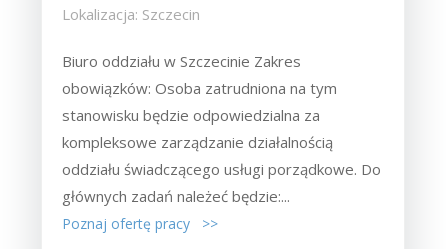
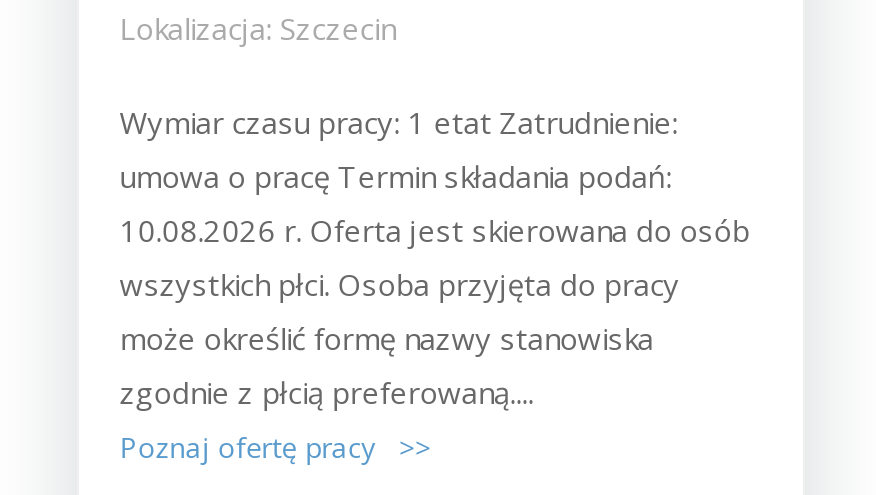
[62,50,381,205] Biuro oddziału w Szczecinie Zakres | obowiązków: Osoba zatrudniona na tym | stanowisku będzie odpowiedzialna za | kompleksowe zarządzanie działalnością | oddziału świadczącego usługi porządkowe. Do | głównych zadań należeć będzie:... -> [119,101,749,411] Wymiar czasu pracy: 1 etat Zatrudnienie: | umowa o pracę Termin składania podań: | 10.08.2026 r. Oferta jest skierowana do osób | wszystkich płci. Osoba przyjęta do pracy | może określić formę nazwy stanowiska | zgodnie z płcią preferowaną....

